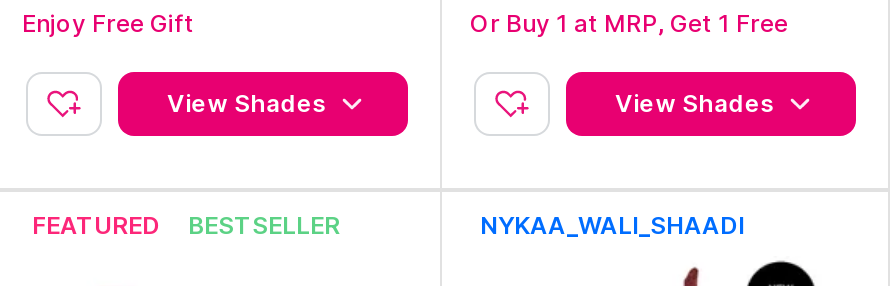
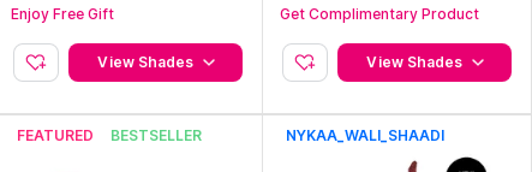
[470,7,788,37] Or Buy 1 at MRP, Get 1 Free -> [280,4,479,22] Get Complimentary Product

